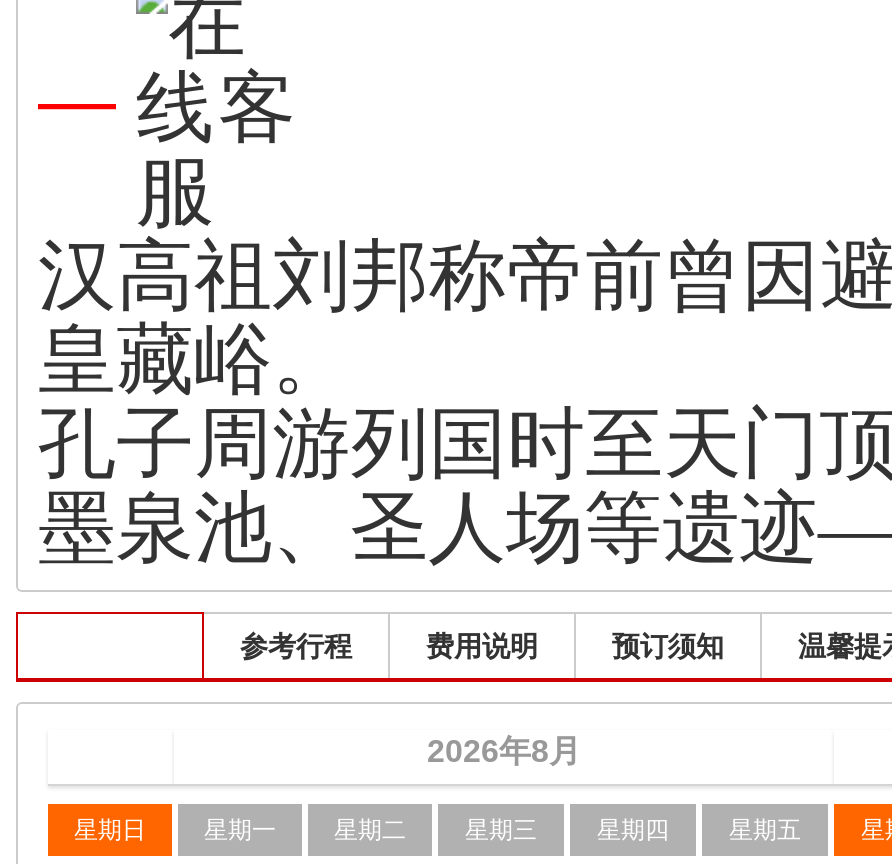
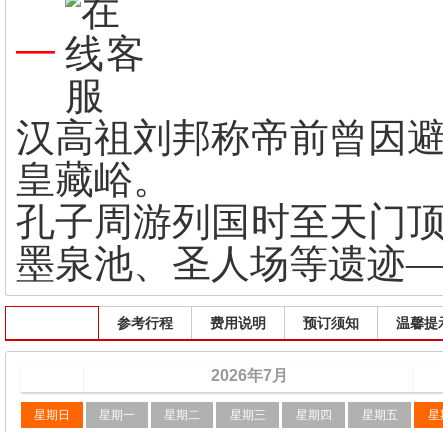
[427,734,581,768] 2026年8月 -> [210,367,287,384] 2026年7月

